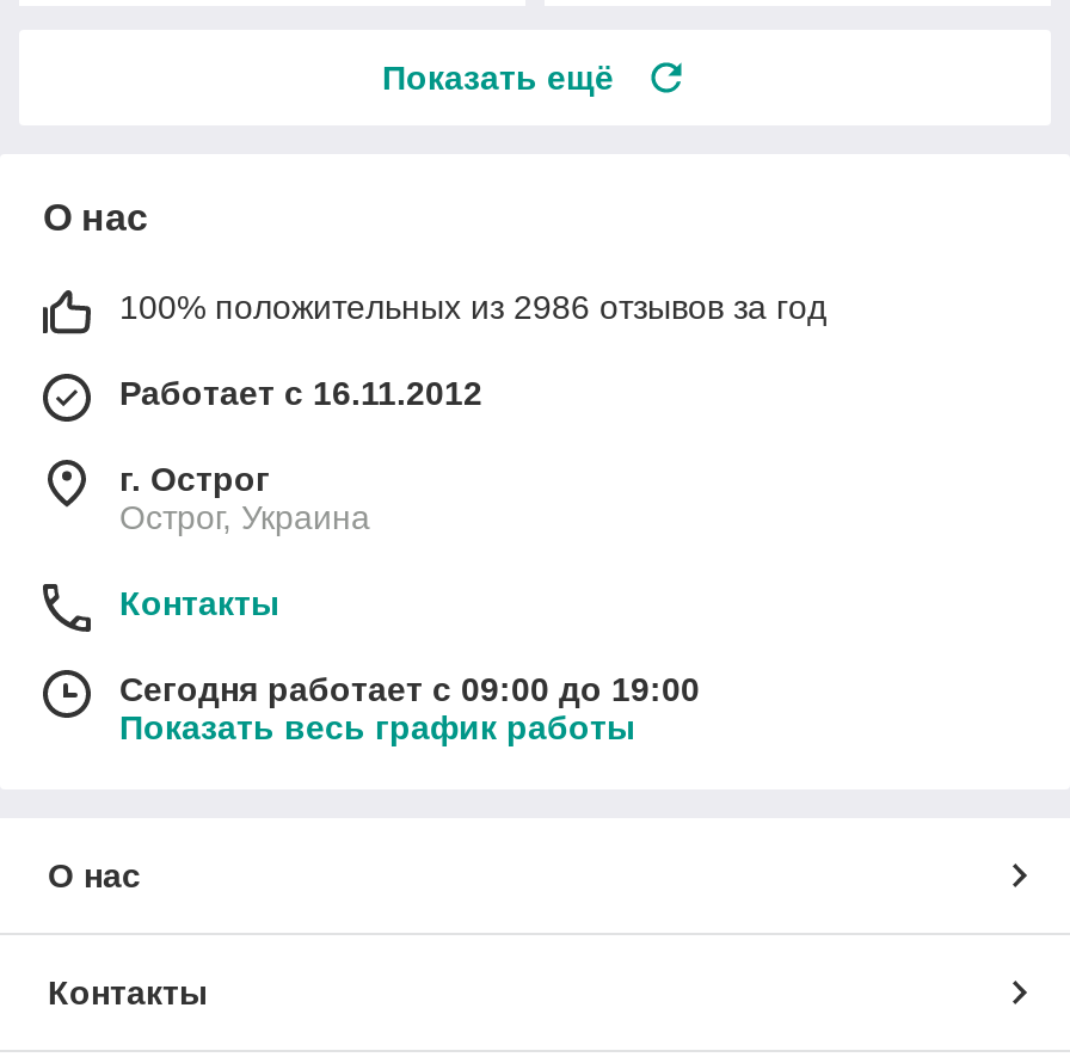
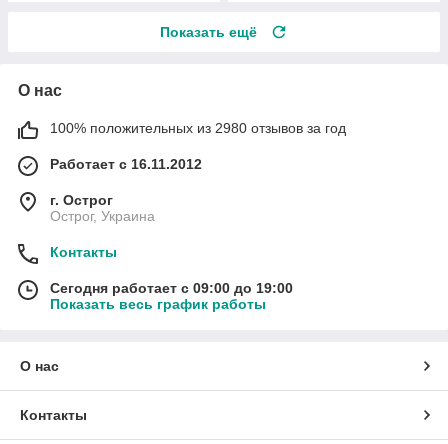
[119,287,826,326] 100% положительных из 2986 отзывов за год -> [50,120,346,136] 100% положительных из 2980 отзывов за год

